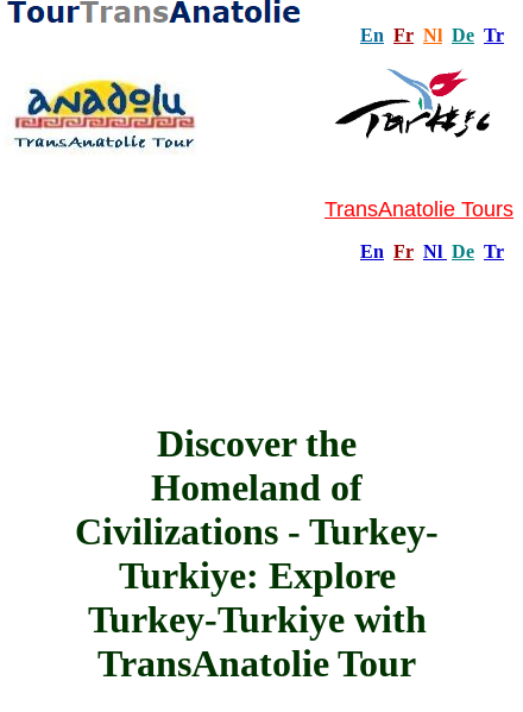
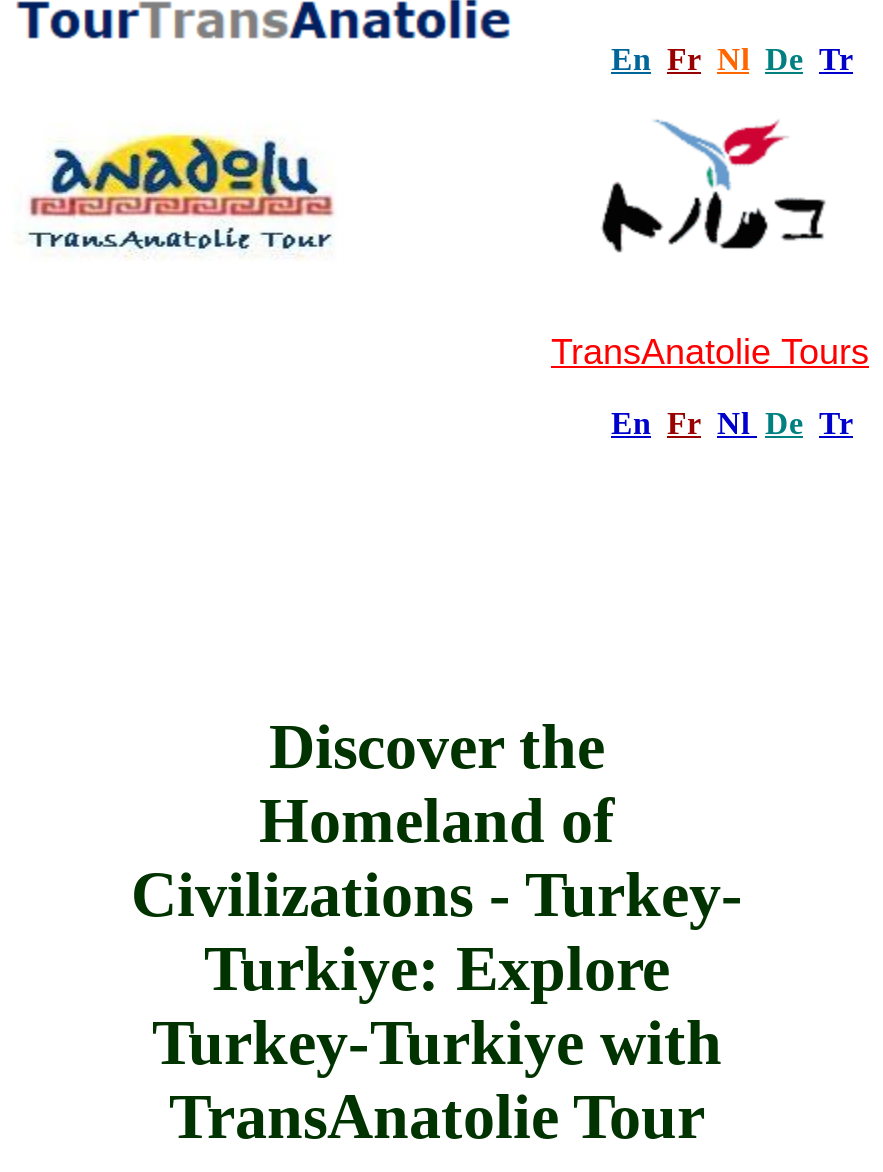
[334,69,491,149] [image] -> [571,118,829,254] [image]

